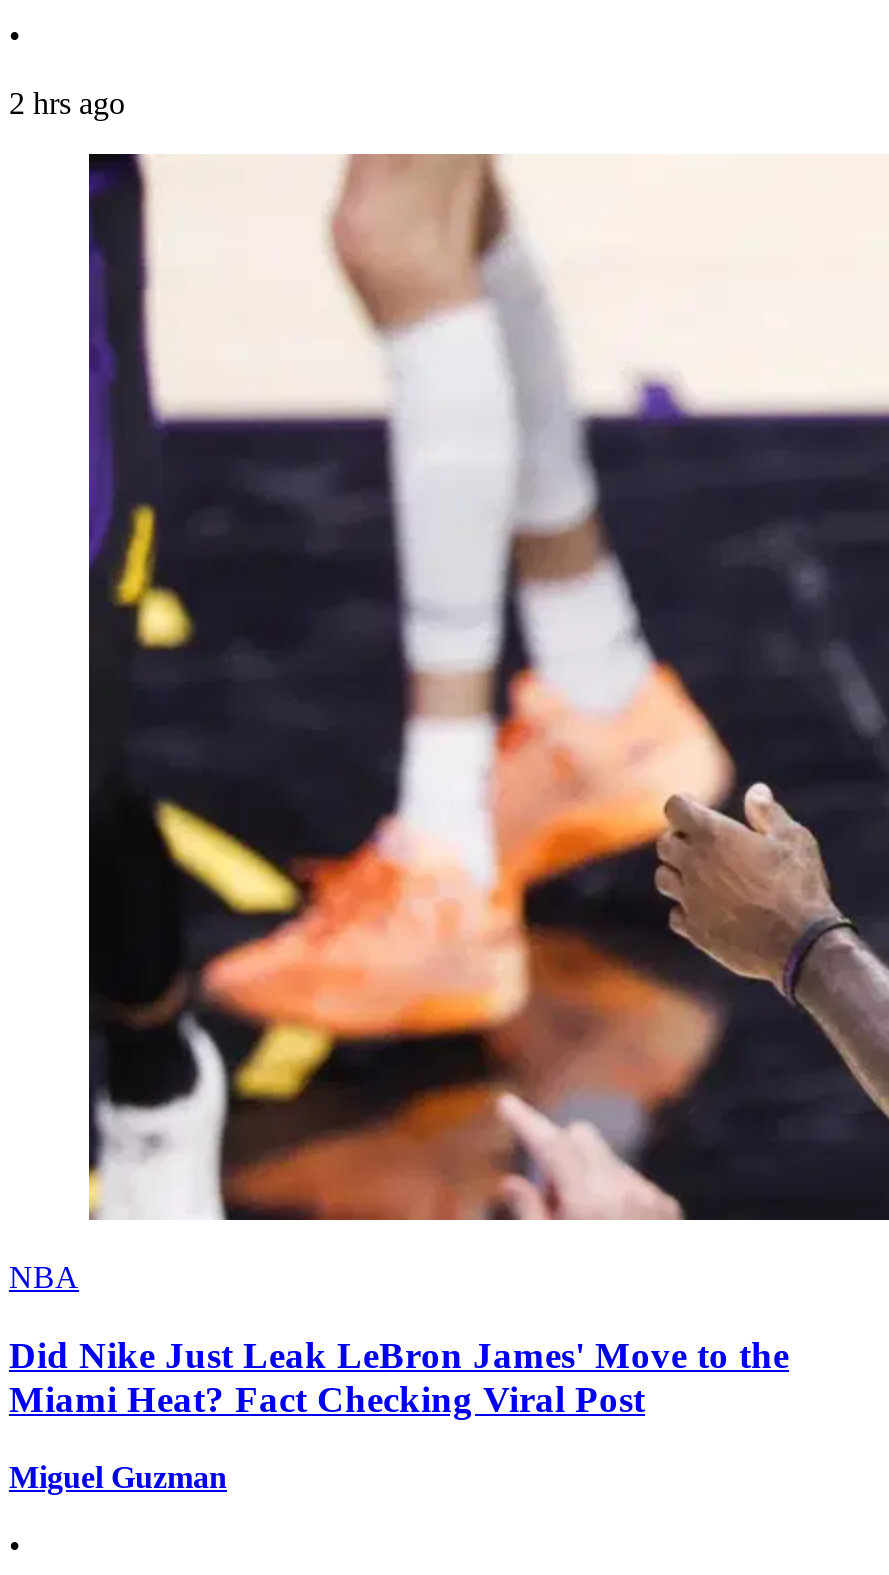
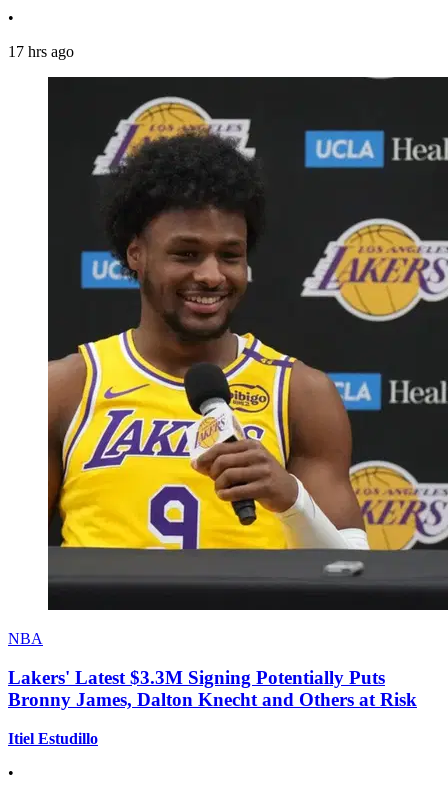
[9,87,125,121] 2 hrs ago -> [8,43,74,60] 17 hrs ago
[87,152,883,1222] [image] -> [47,76,445,611] [image]
[9,1334,789,1420] Did Nike Just Leak LeBron James' Move to the | Miami Heat? Fact Checking Viral Post -> [8,667,417,710] Lakers' Latest $3.3M Signing Potentially Puts | Bronny James, Dalton Knecht and Others at Risk
[9,1460,227,1494] Miguel Guzman -> [8,730,98,747] Itiel Estudillo

